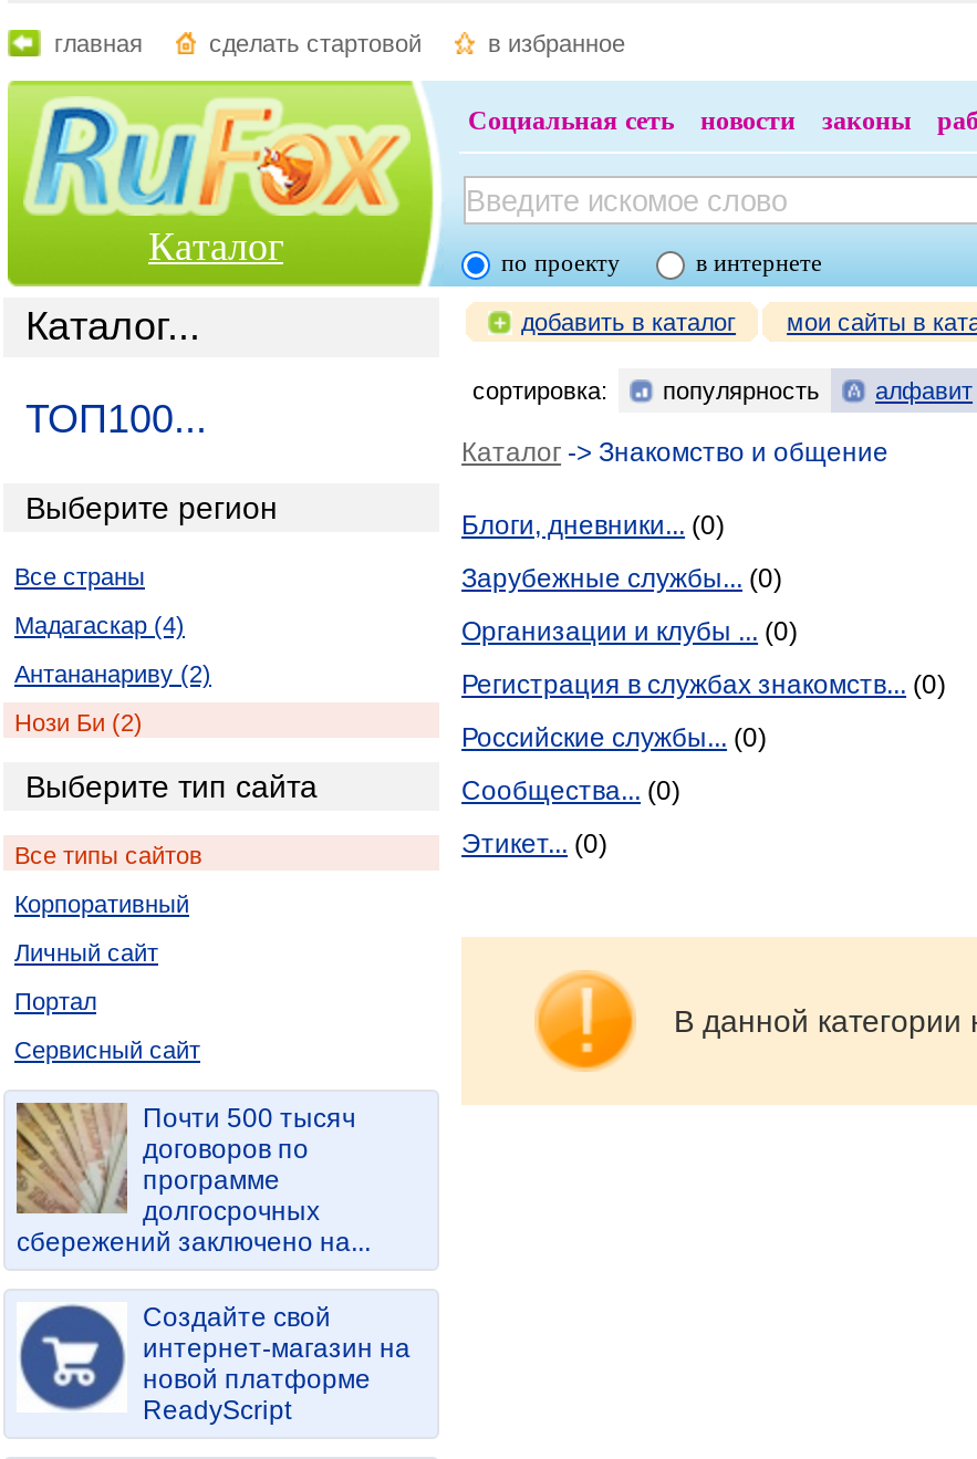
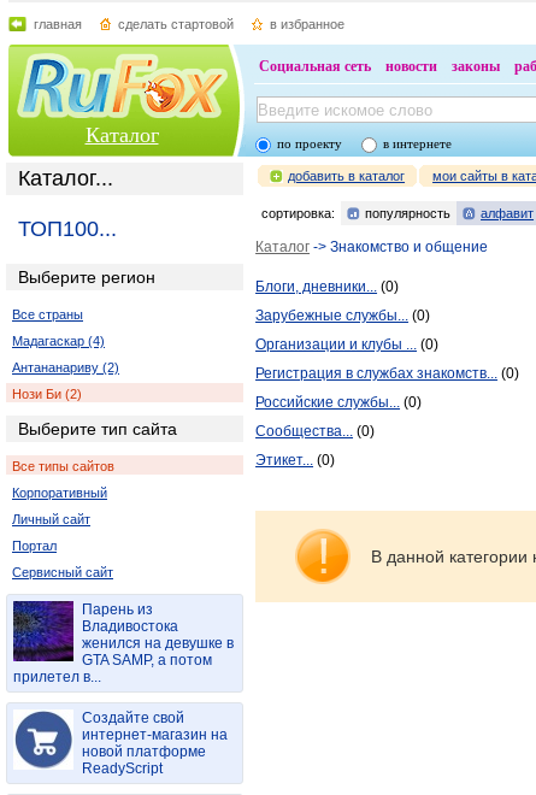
[14,1101,371,1258] [image] | Почти 500 тысяч | договоров по | программе | долгосрочных | сбережений заключено на... -> [12,600,234,685] [image] | Парень из | Владивостока | женился на девушке в | GTA SAMP, а потом | прилетел в...

